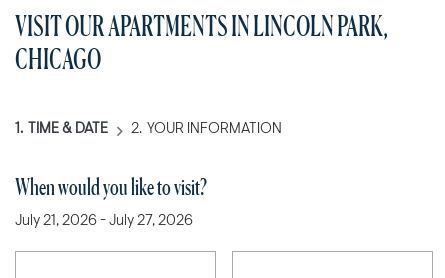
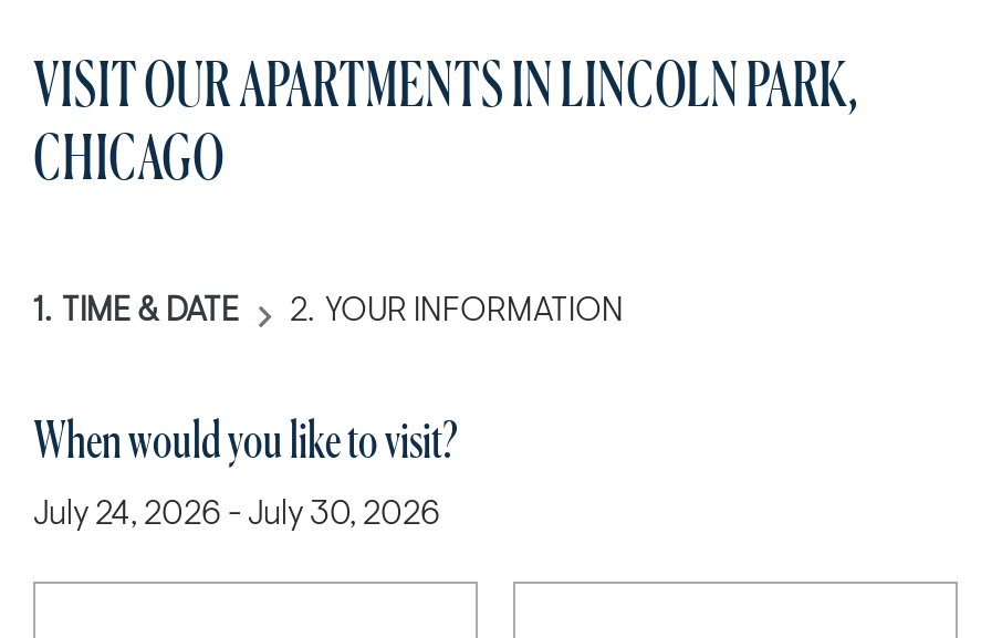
[15,214,193,229] July 21, 2026 - July 27, 2026 -> [33,500,440,534] July 24, 2026 - July 30, 2026

